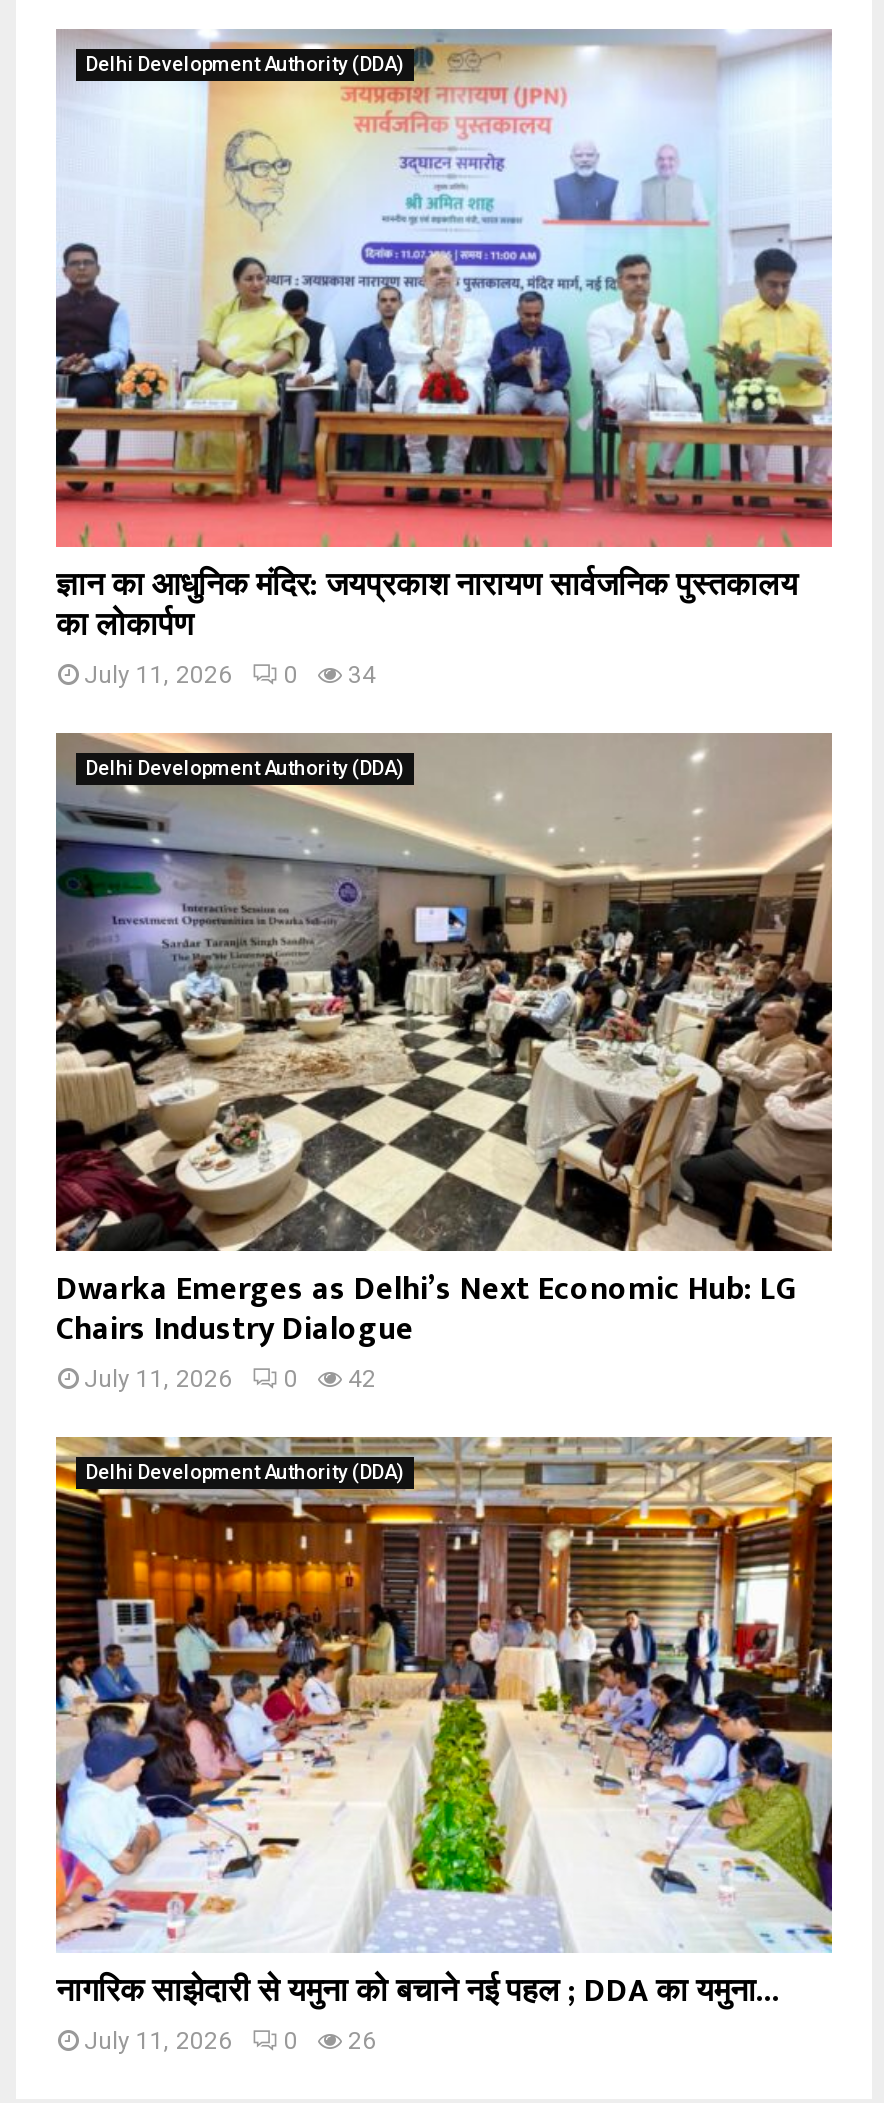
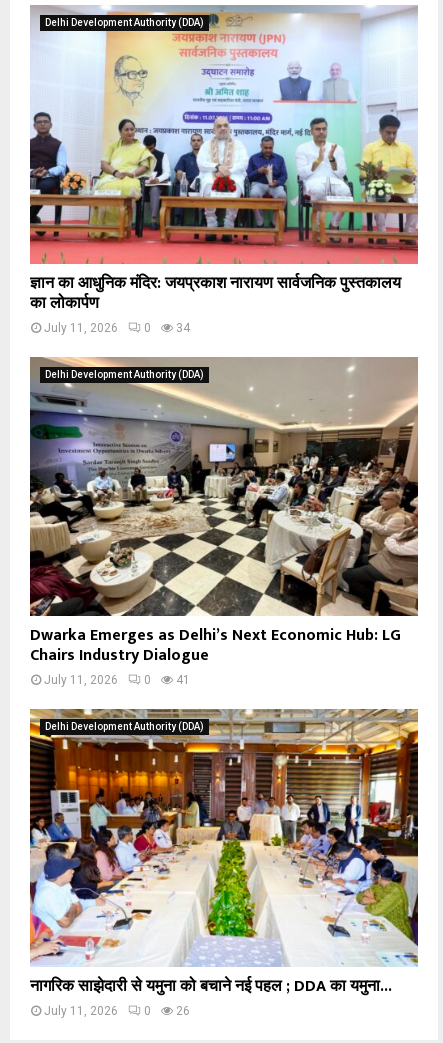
[84,1364,376,1392] July 11, 2026 0 42 -> [44,673,190,687] July 11, 2026 0 41

